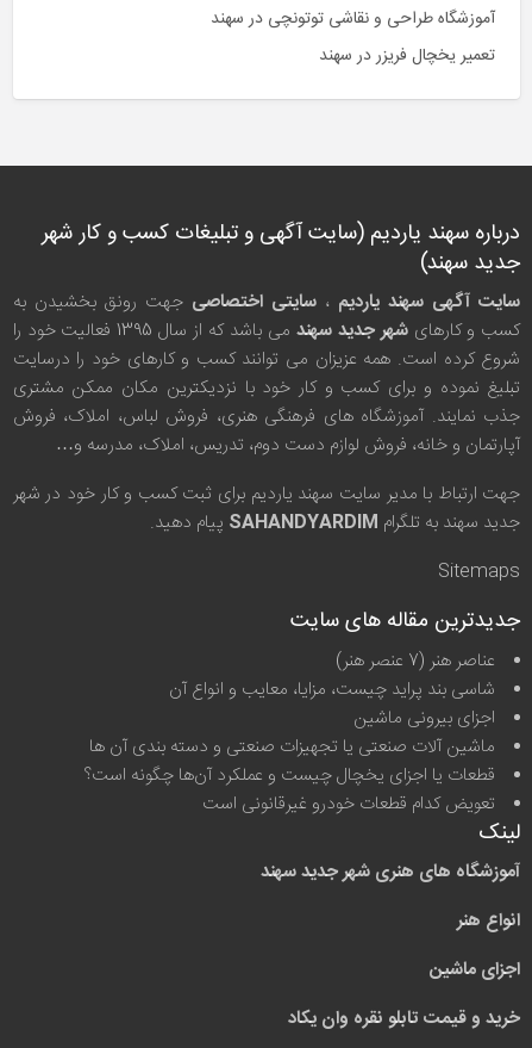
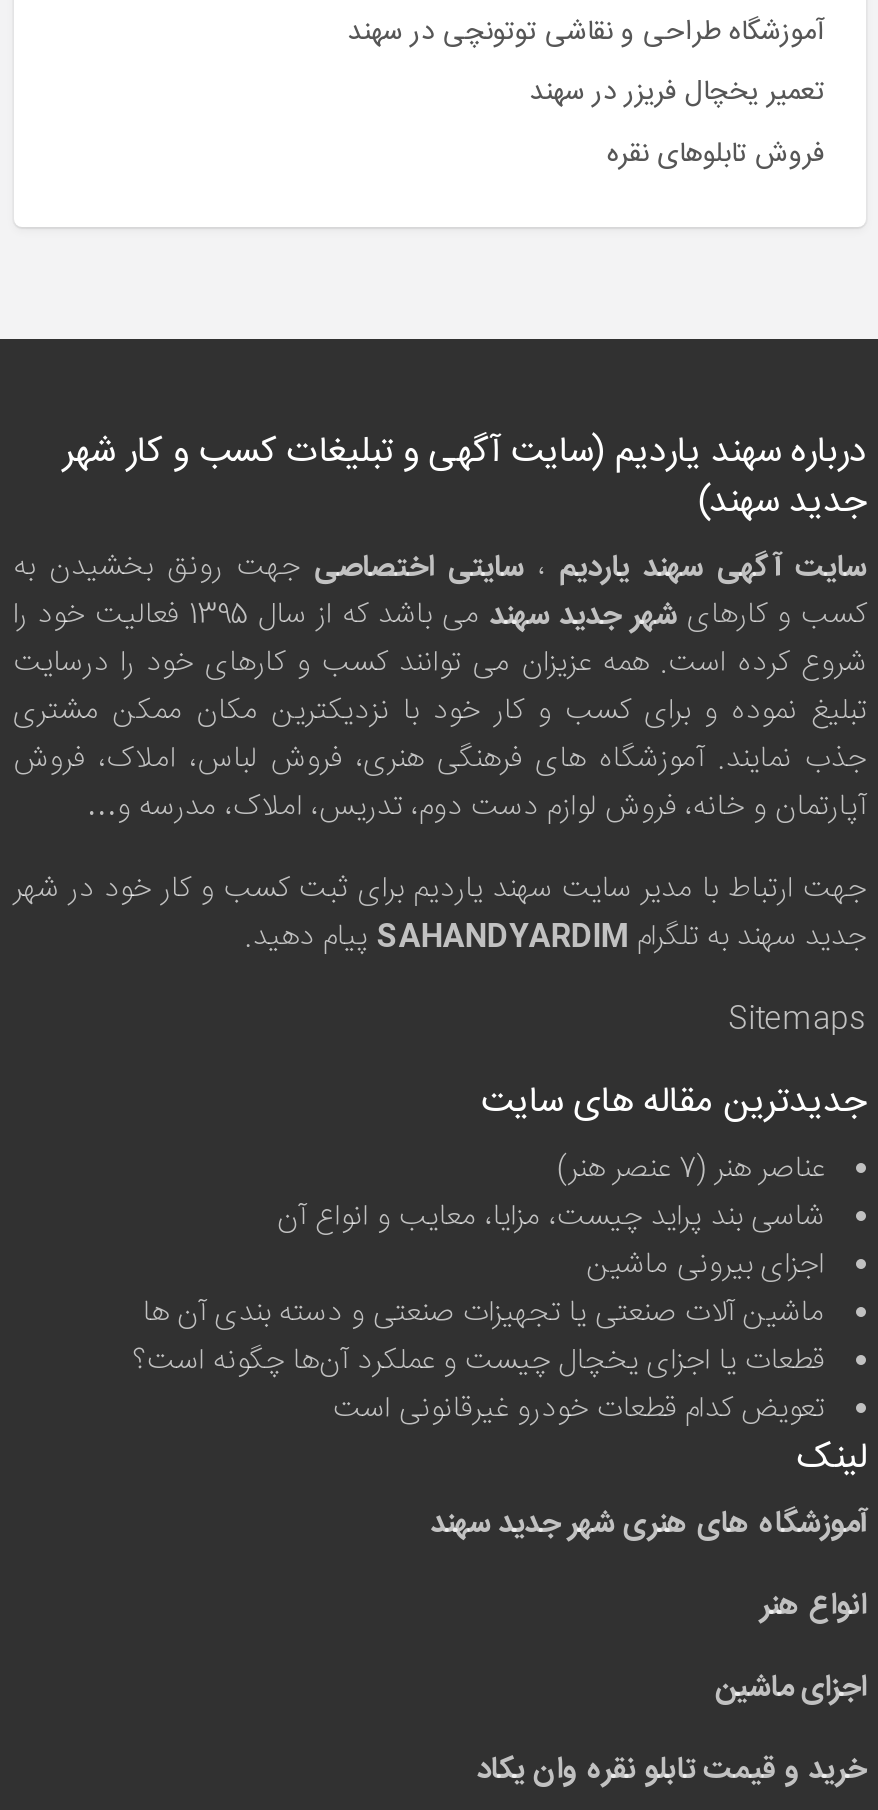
none -> [607,130,825,178] فروش تابلوهای نقره

